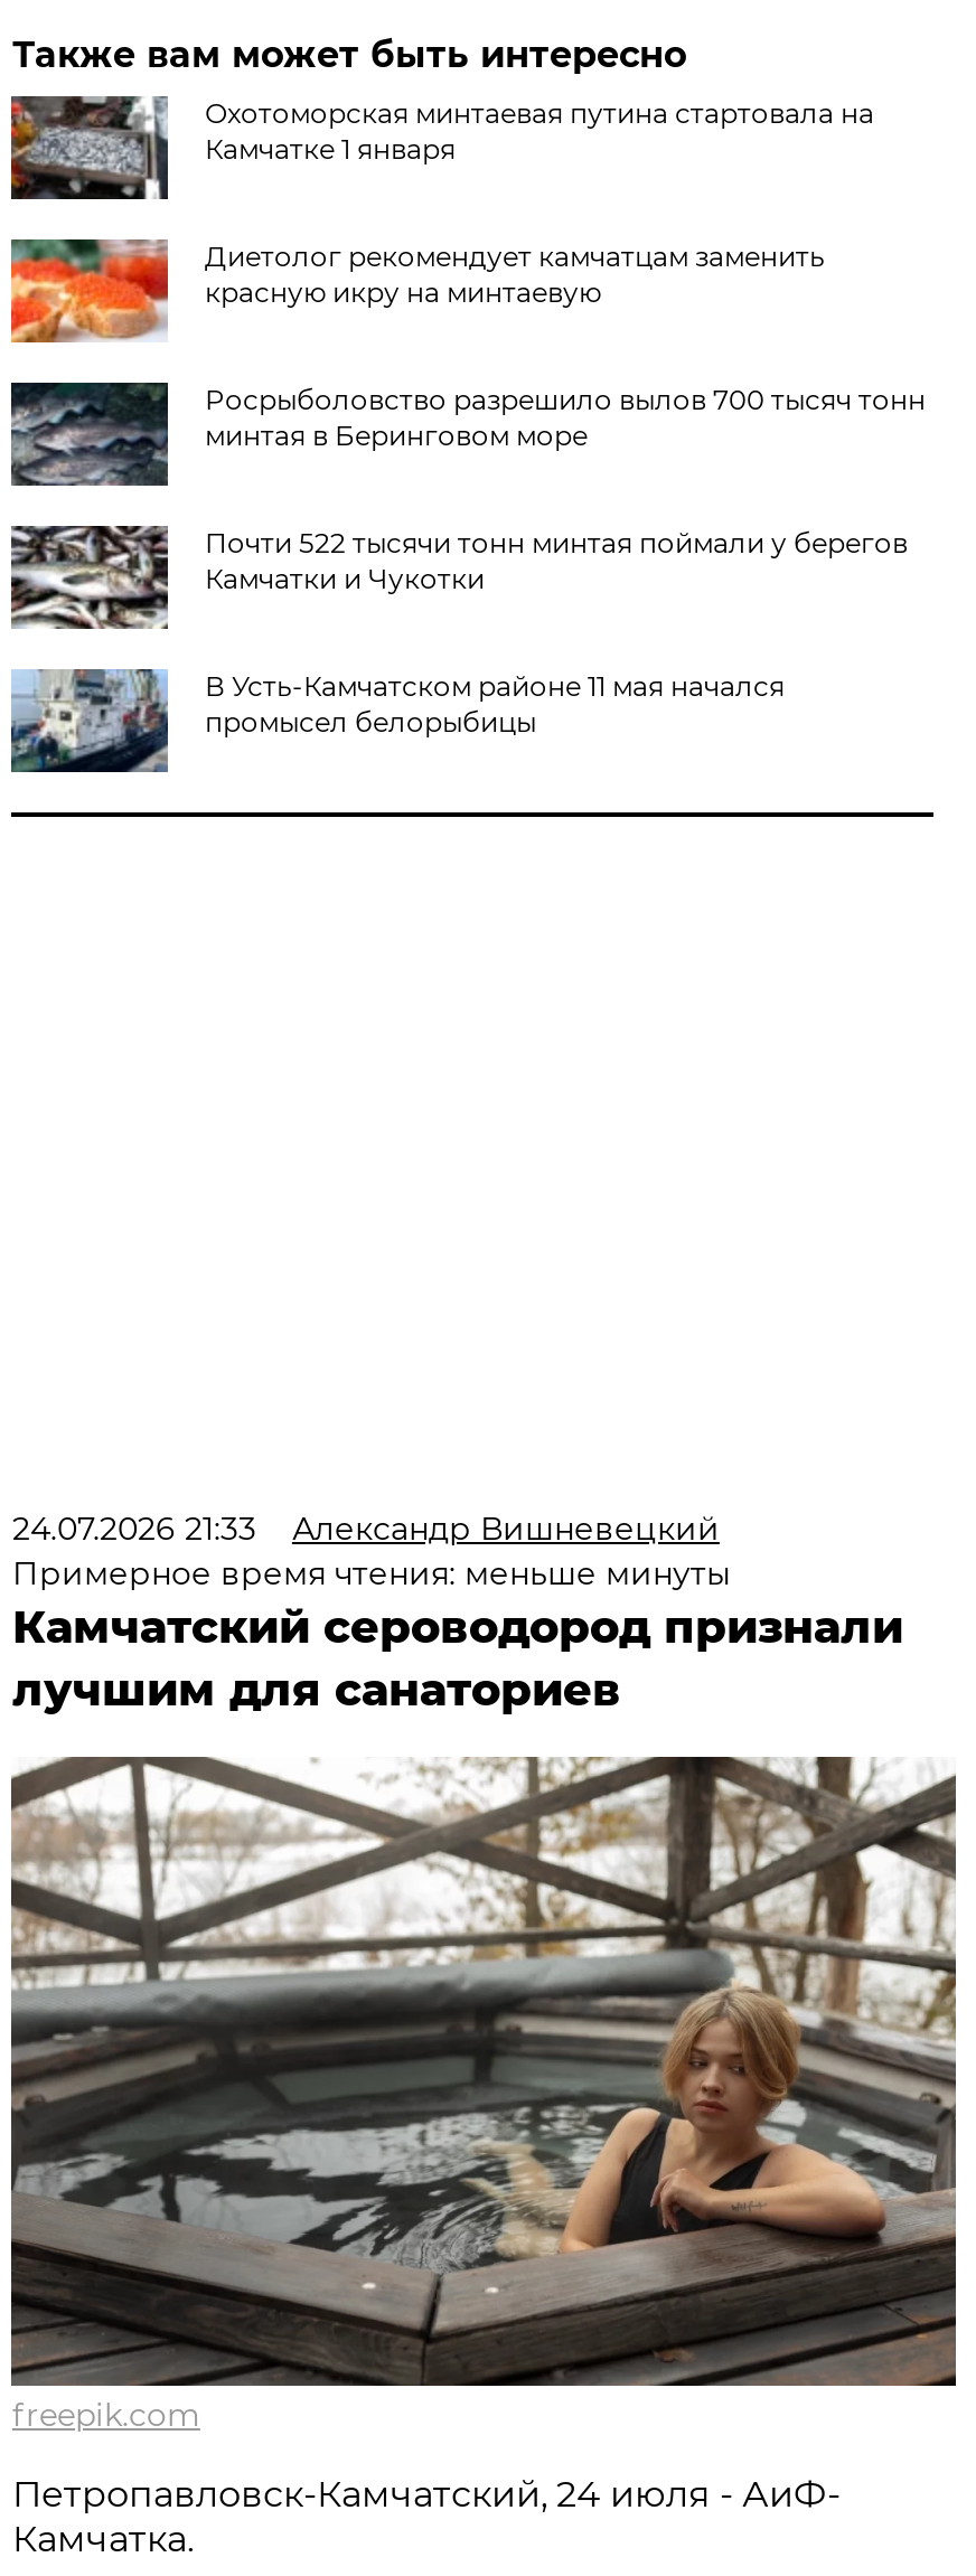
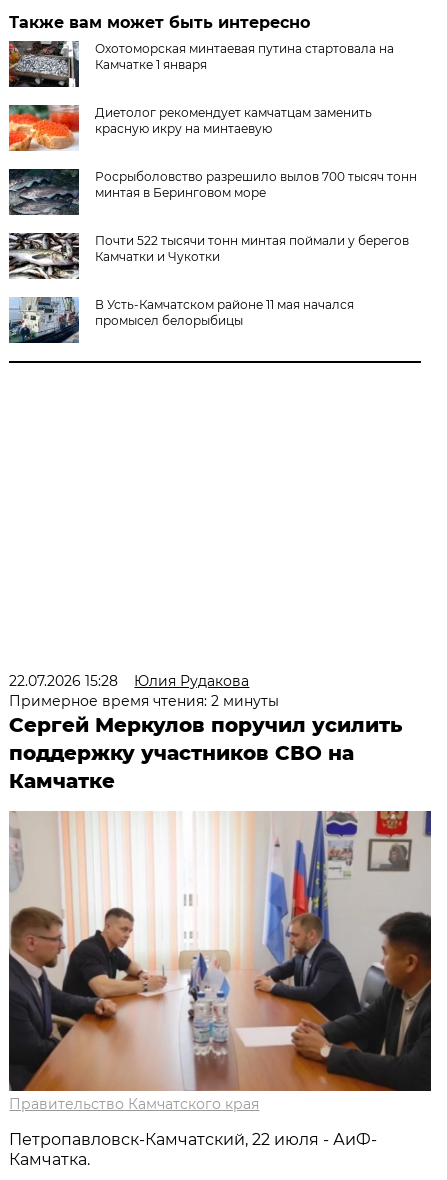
[12,1508,903,1717] 24.07.2026 21:33 | Александр Вишневецкий | Примерное время чтения: меньше минуты | Камчатский сероводород признали | лучшим для санаториев -> [9,672,402,793] 22.07.2026 15:28 | Юлия Рудакова | Примерное время чтения: 2 минуты | Сергей Меркулов поручил усилить | поддержку участников СВО на | Камчатке
[11,1755,958,2435] [image] | freepik.com -> [9,810,432,1113] [image] | Правительство Камчатского края
[12,2473,840,2516] Петропавловск-Камчатский, 24 июля - АиФ- -> [9,1130,377,1149] Петропавловск-Камчатский, 22 июля - АиФ-

